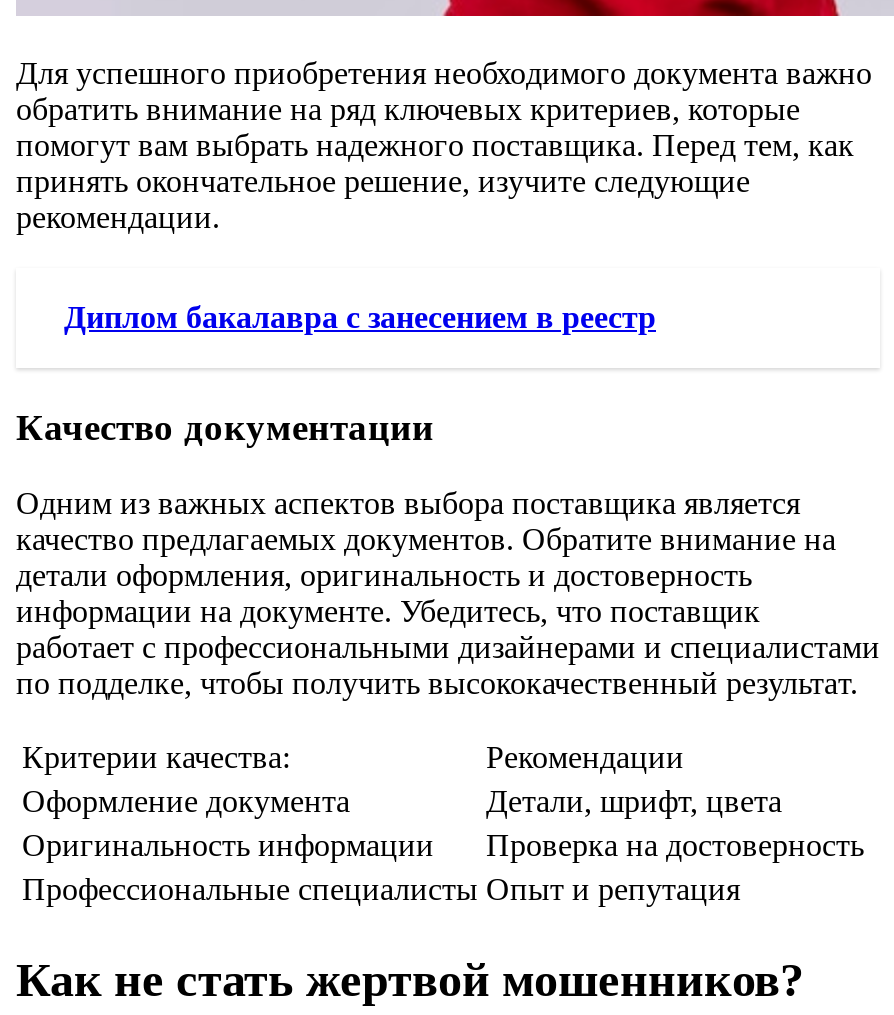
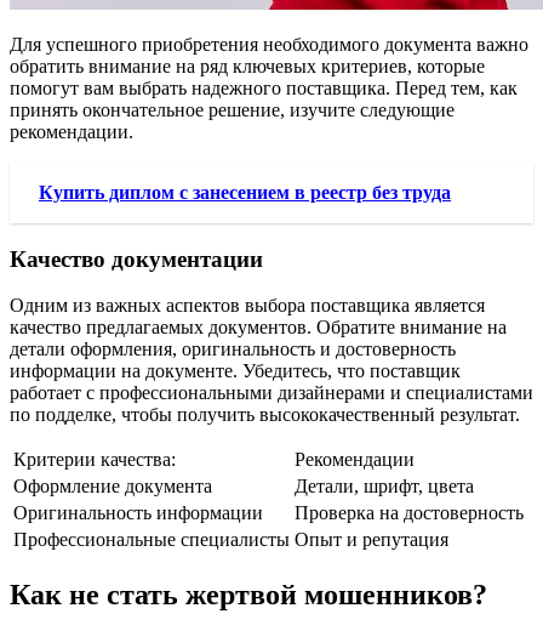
[64,300,656,334] Диплом бакалавра с занесением в реестр -> [39,182,451,202] Купить диплом с занесением в реестр без труда

